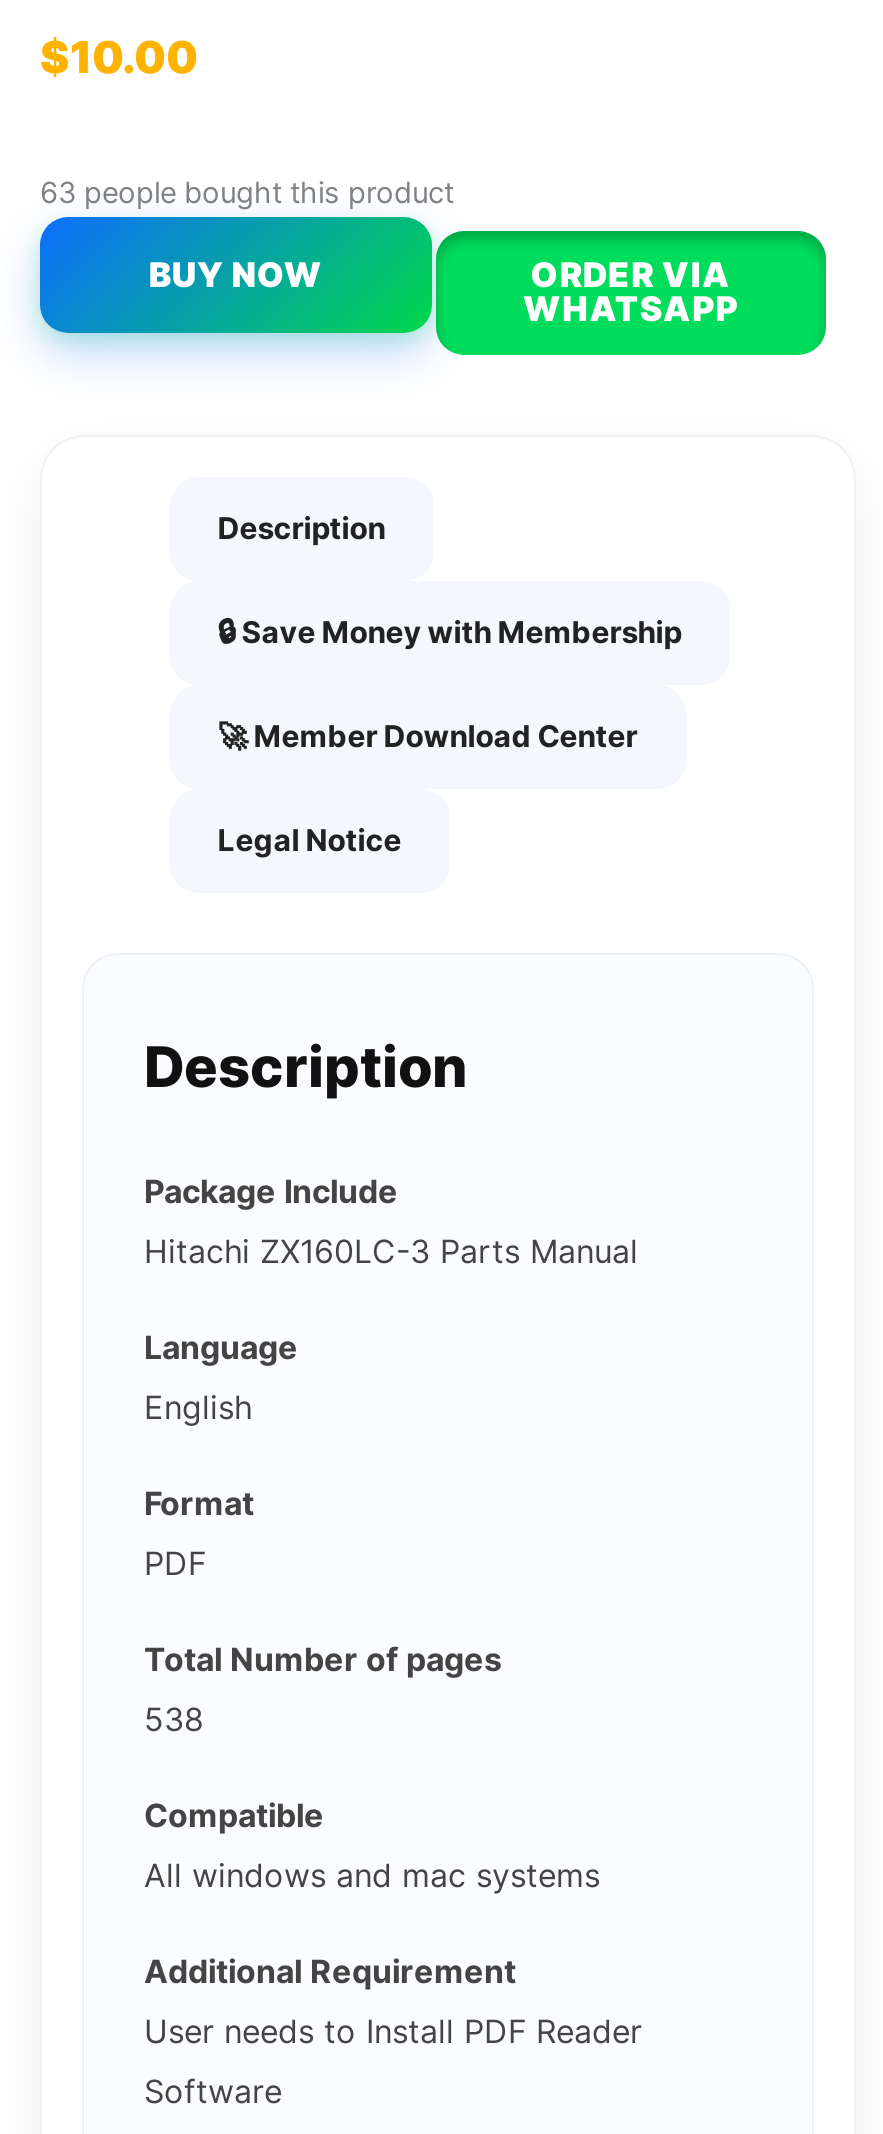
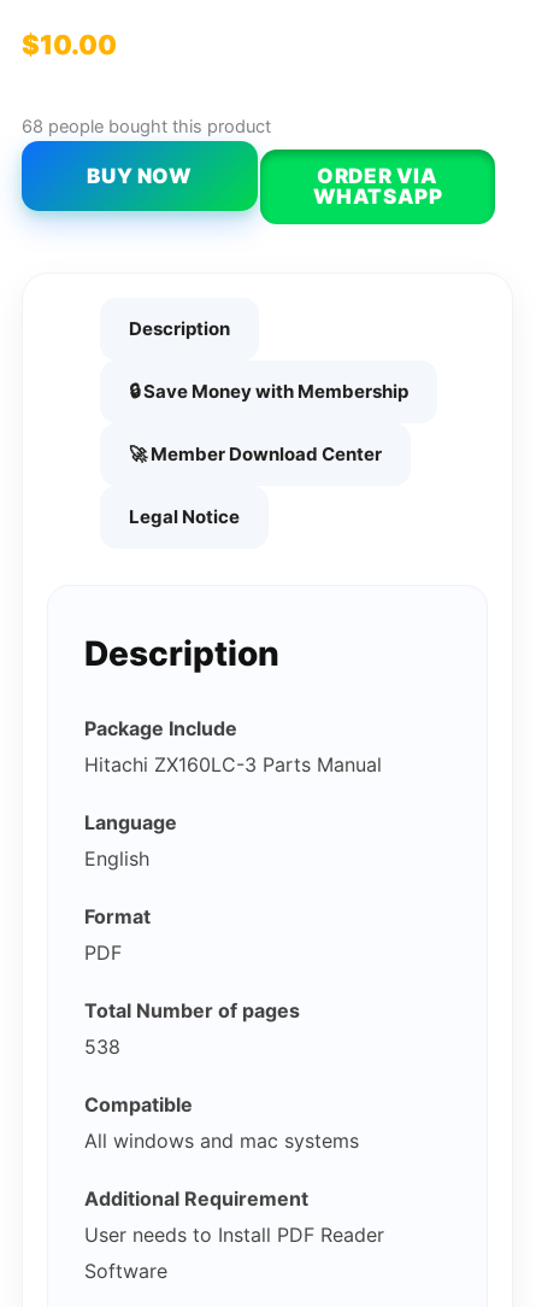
[40,176,454,212] 63 people bought this product -> [22,116,271,138] 68 people bought this product

